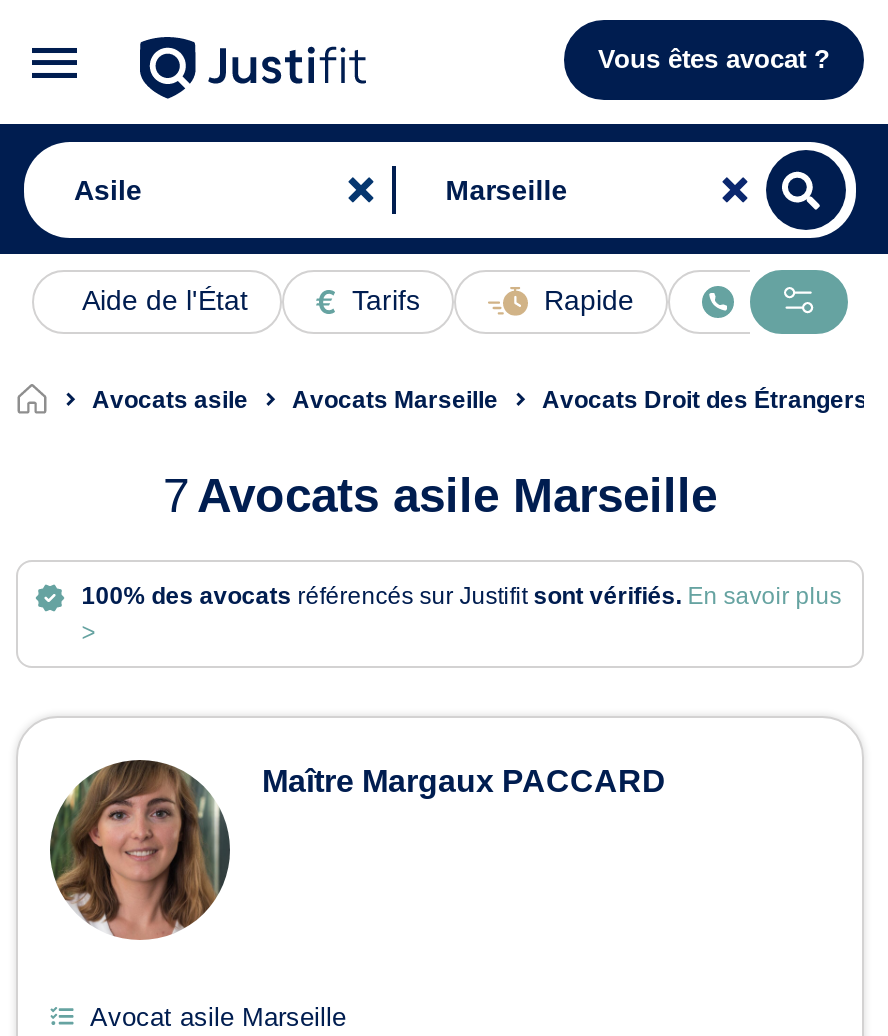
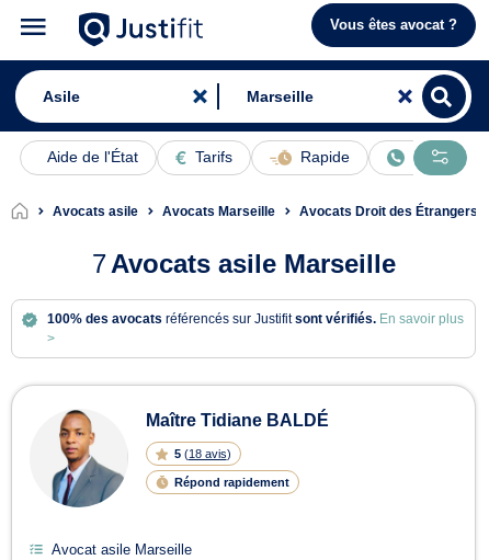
[48,758,666,940] [image] | Maître Margaux PACCARD -> [30,409,329,508] [image] | Maître Tidiane BALDÉ | 5 (18 avis) | Répond rapidement

